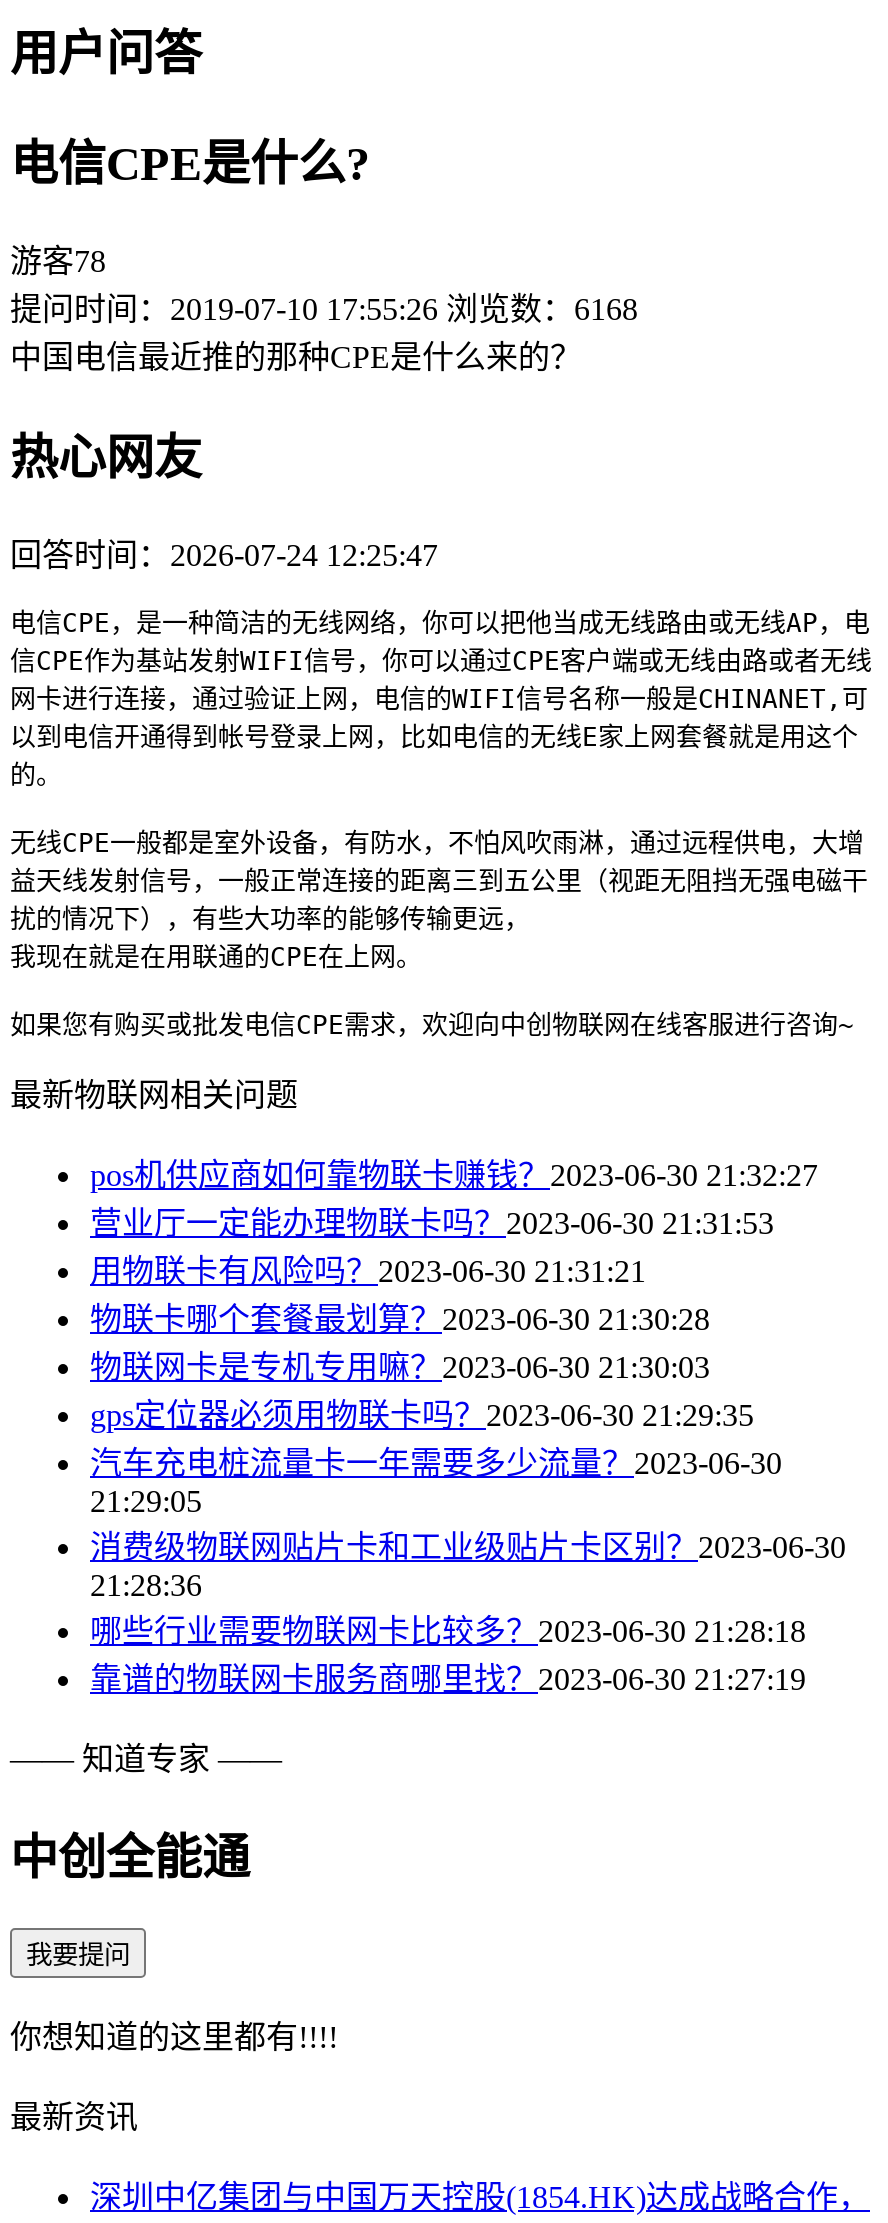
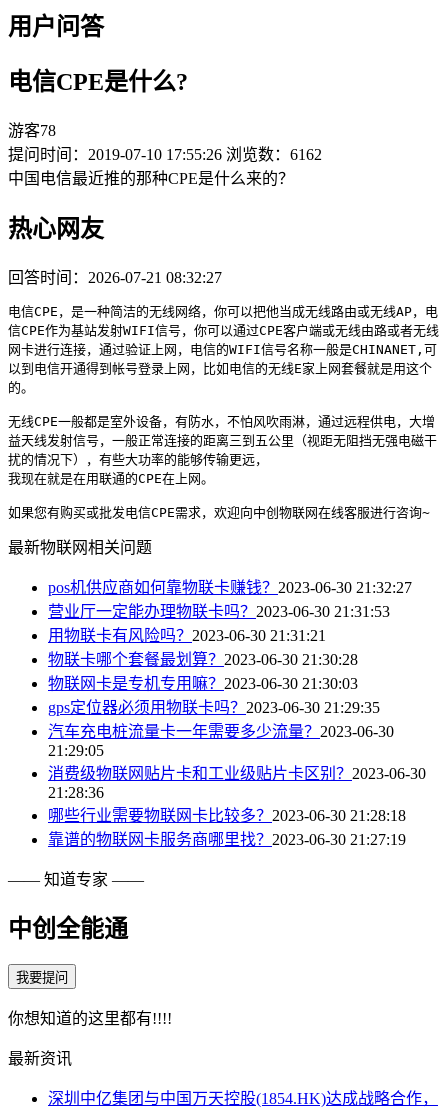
[10,291,638,325] 提问时间：2019-07-10 17:55:26 浏览数：6168 -> [8,146,322,163] 提问时间：2019-07-10 17:55:26 浏览数：6162
[10,537,438,571] 回答时间：2026-07-24 12:25:47 -> [8,268,222,285] 回答时间：2026-07-21 08:32:27

